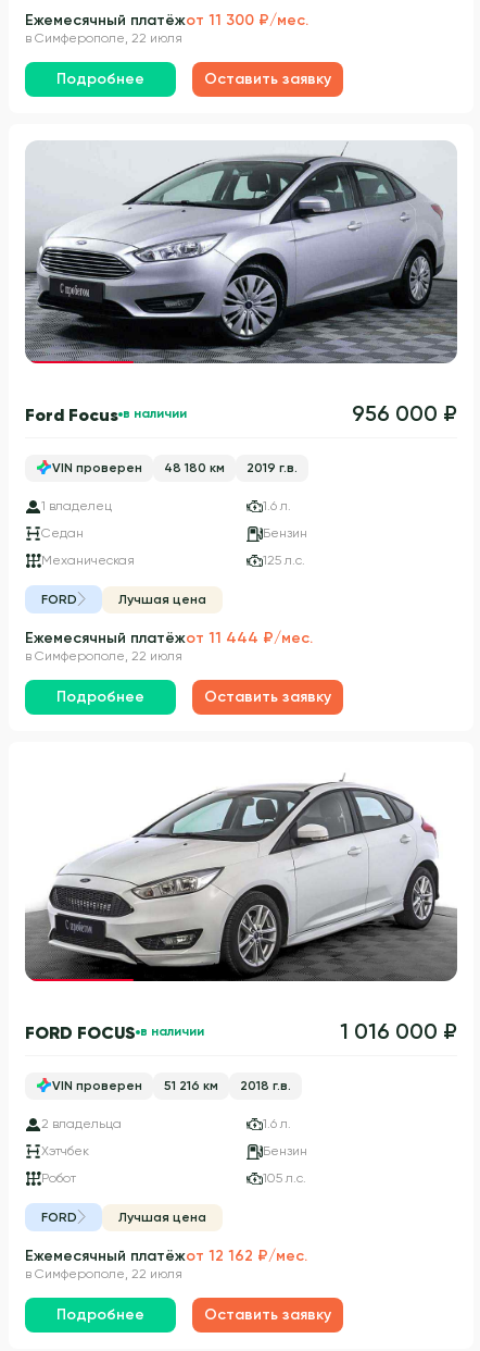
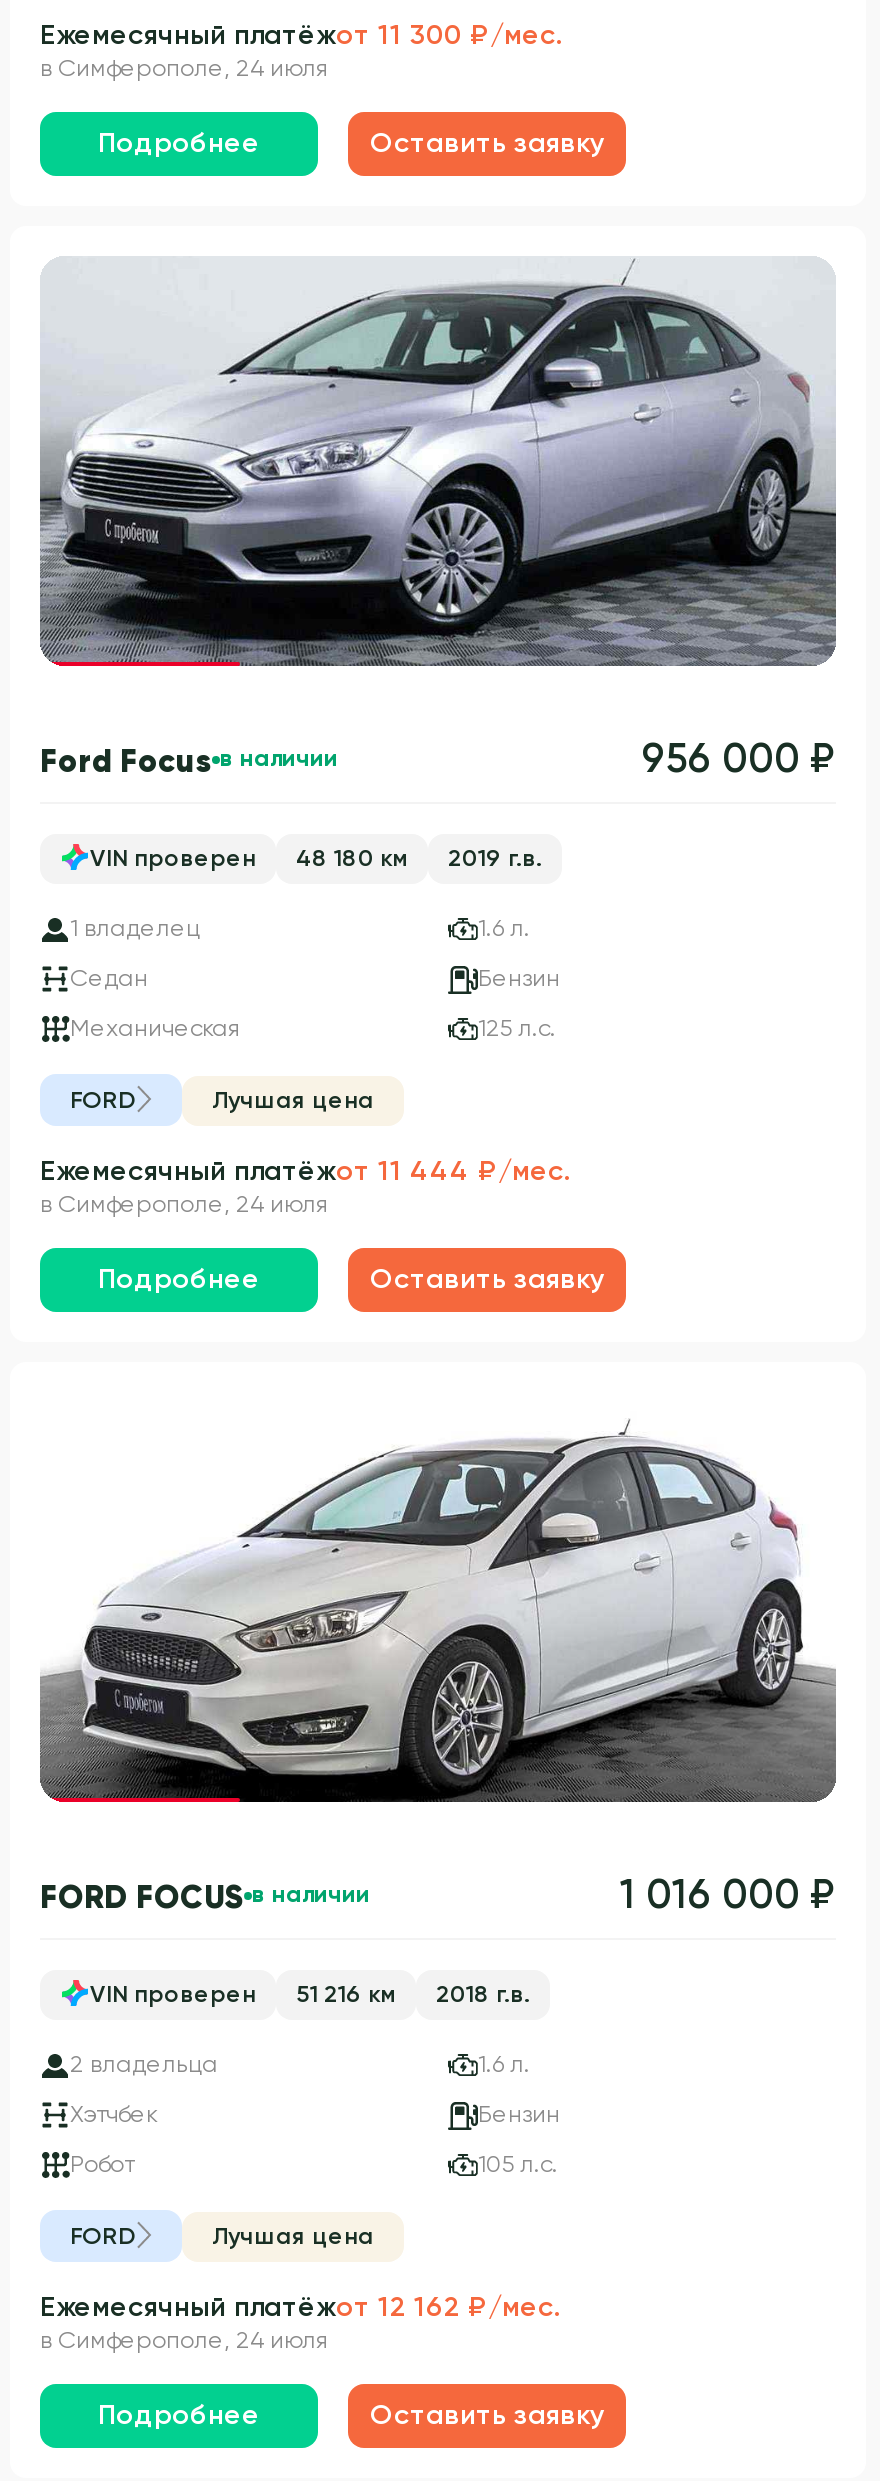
[25,31,182,46] в Симферополе, 22 июля -> [40,54,330,82] в Симферополе, 24 июля
[25,649,182,664] в Симферополе, 22 июля -> [40,1190,330,1218] в Симферополе, 24 июля
[25,1266,182,1282] в Симферополе, 22 июля -> [40,2326,330,2354] в Симферополе, 24 июля

